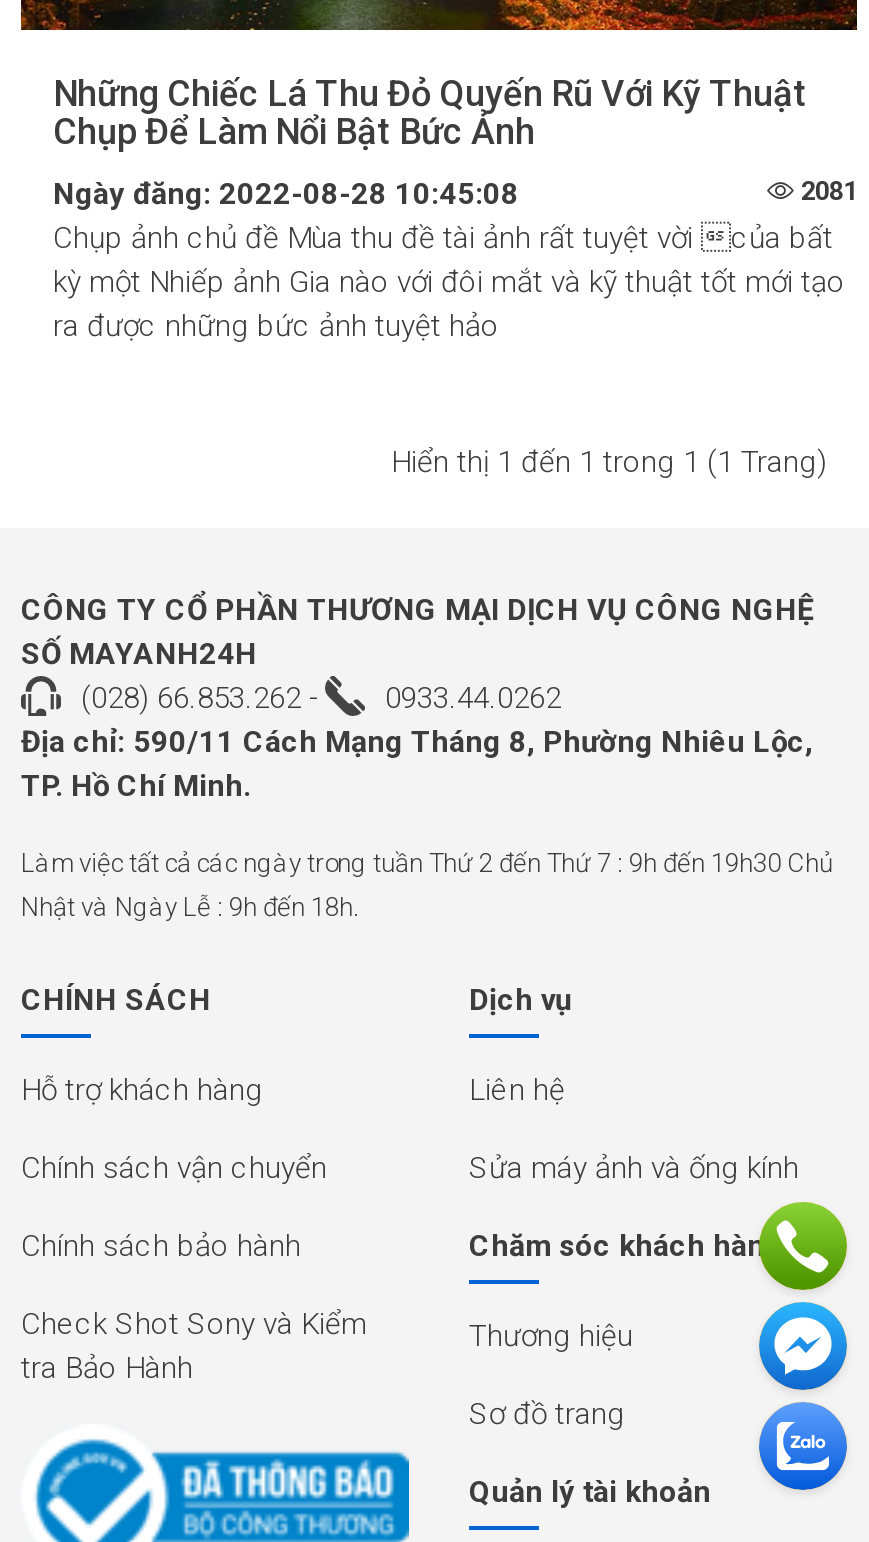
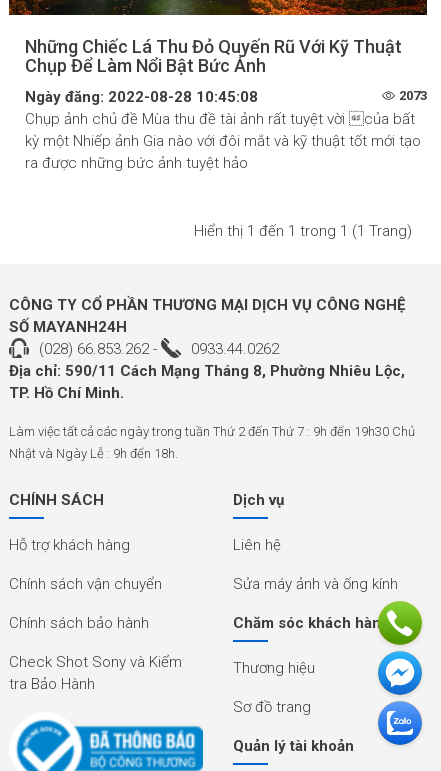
[801,176,857,206] 2081 -> [399,88,427,103] 2073

